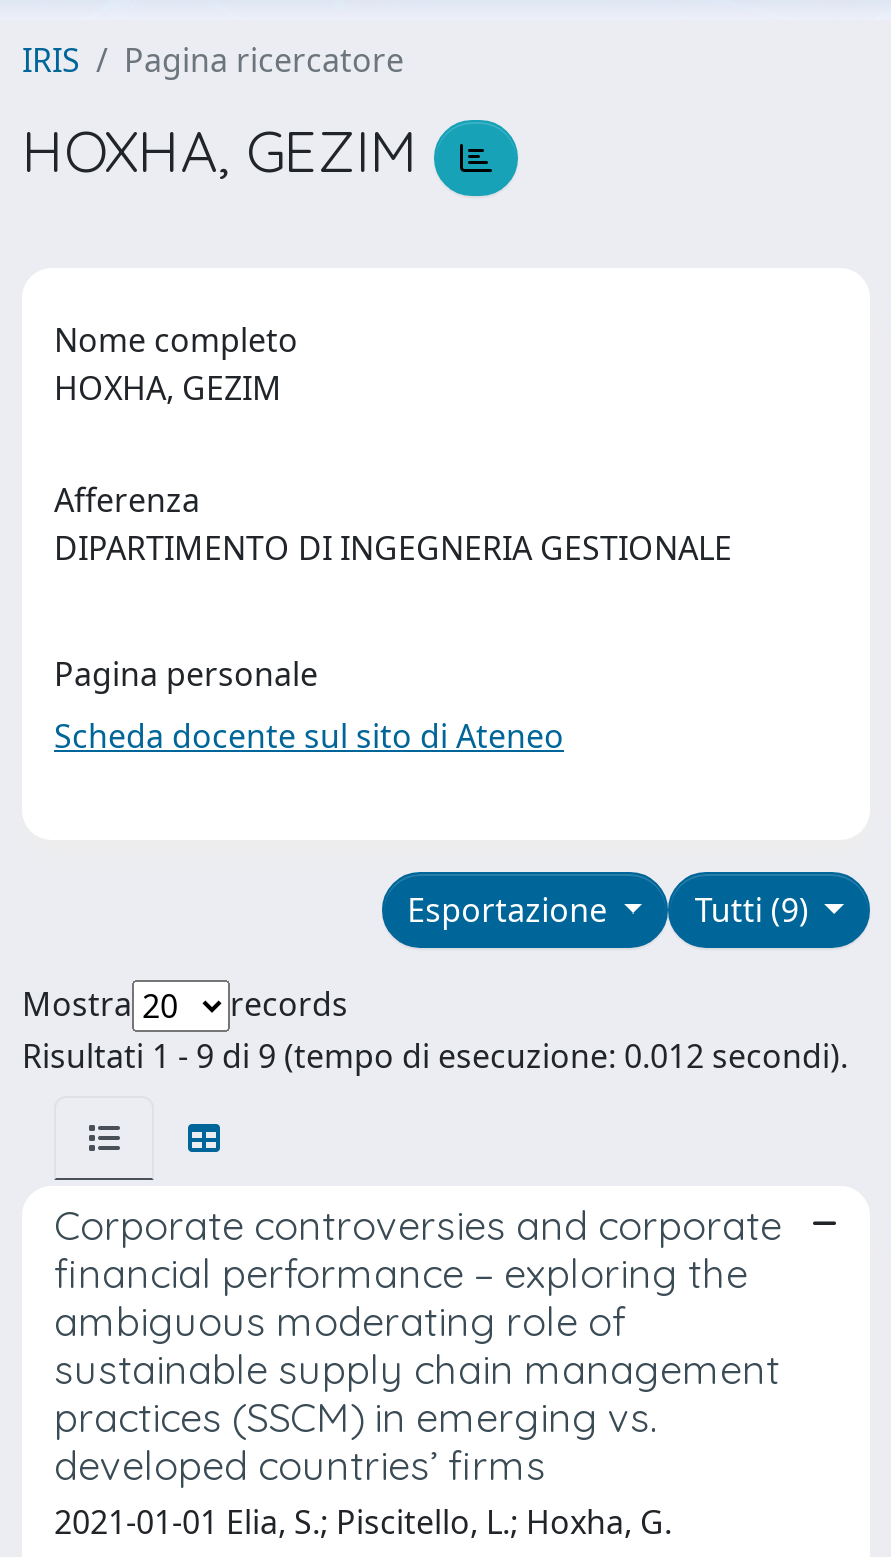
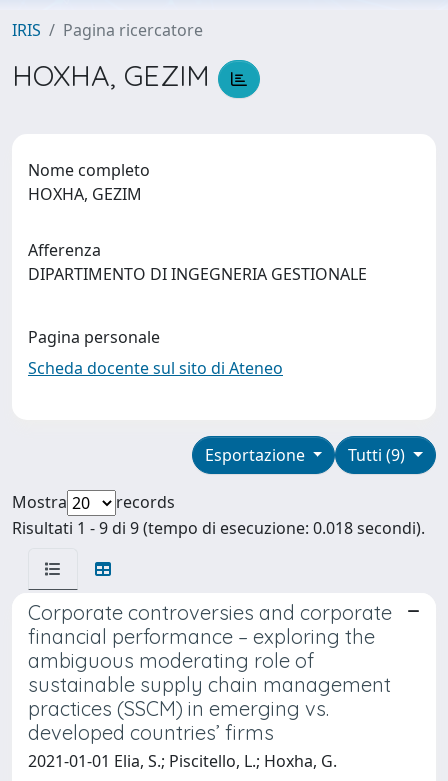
[22,1034,848,1078] Risultati 1 - 9 di 9 (tempo di esecuzione: 0.012 secondi). -> [12,517,425,539] Risultati 1 - 9 di 9 (tempo di esecuzione: 0.018 secondi).

